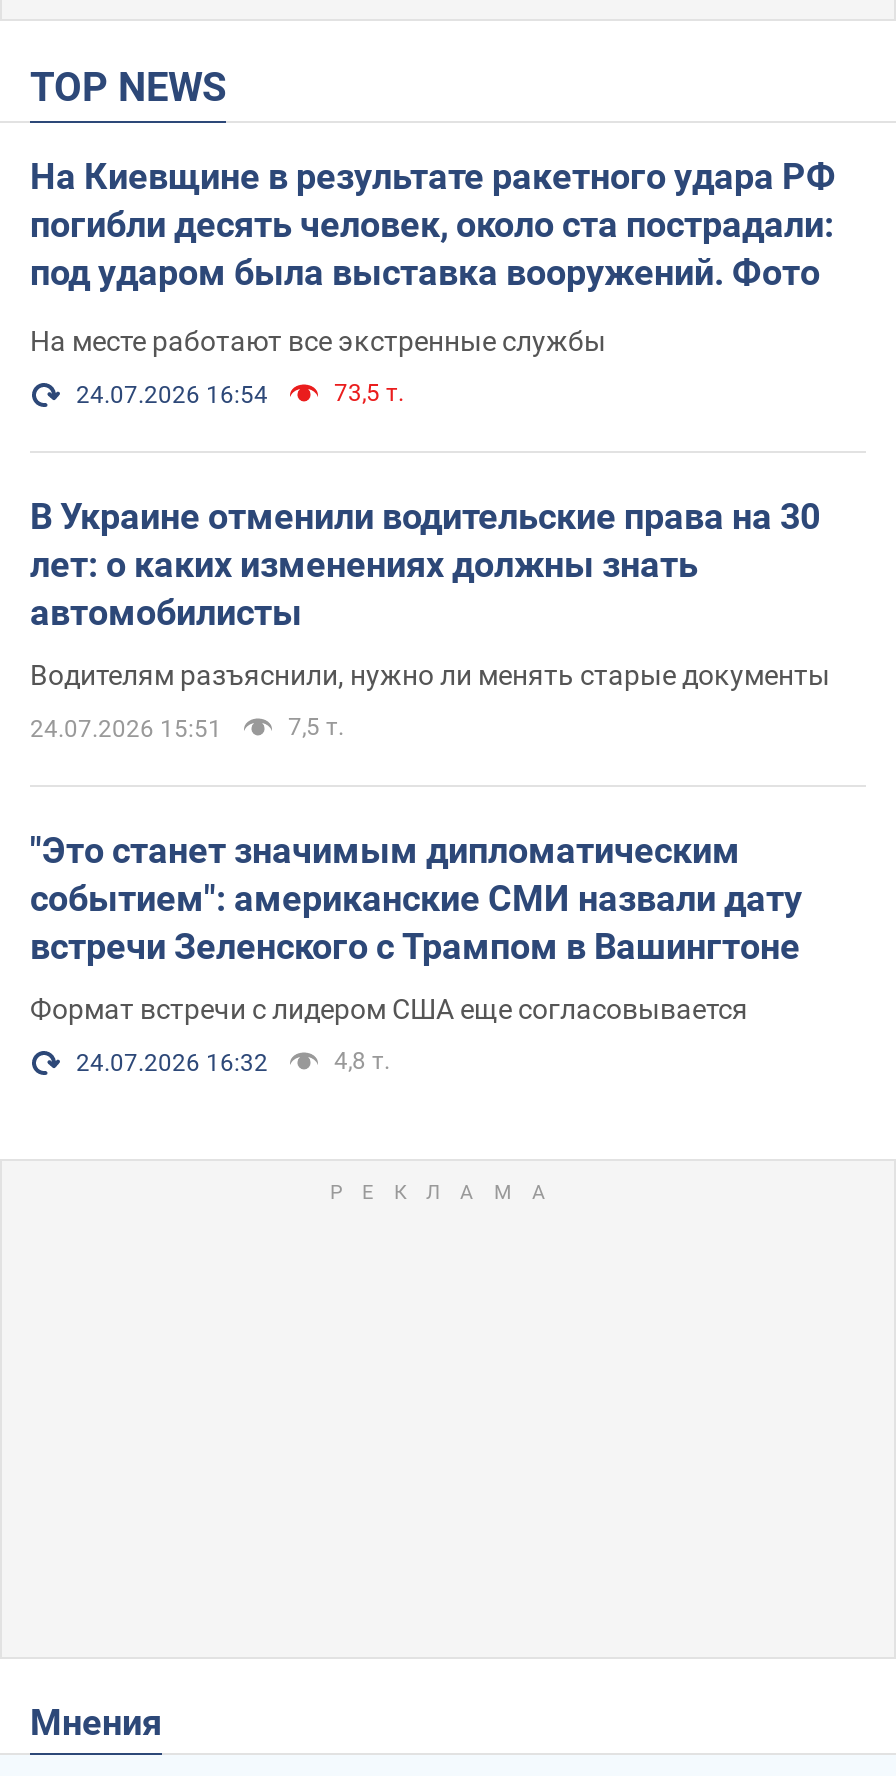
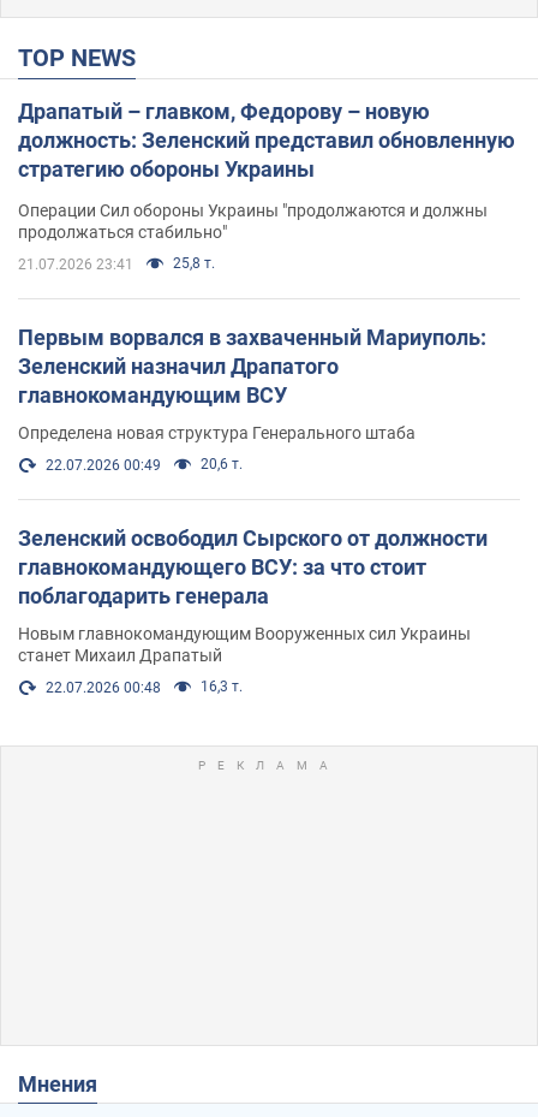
[30,154,836,292] На Киевщине в результате ракетного удара РФ | погибли десять человек, около ста пострадали: | под ударом была выставка вооружений. Фото -> [18,98,515,181] Драпатый – главком, Федорову – новую | должность: Зеленский представил обновленную | стратегию обороны Украины
[30,324,606,356] На месте работают все экстренные службы -> [18,200,488,241] Операции Сил обороны Украины "продолжаются и должны | продолжаться стабильно"
[76,378,404,408] 24.07.2026 16:54 | 73,5 т. -> [18,255,215,273] 21.07.2026 23:41 | 25,8 т.
[30,494,820,632] В Украине отменили водительские права на 30 | лет: о каких изменениях должны знать | автомобилисты -> [18,324,486,407] Первым ворвался в захваченный Мариуполь: | Зеленский назначил Драпатого | главнокомандующим ВСУ
[30,658,830,690] Водителям разъяснили, нужно ли менять старые документы -> [18,423,416,442] Определена новая структура Генерального штаба
[30,712,344,742] 24.07.2026 15:51 | 7,5 т. -> [46,455,243,473] 22.07.2026 00:49 | 20,6 т.
[30,828,802,966] "Это станет значимым дипломатическим | событием": американские СМИ назвали дату | встречи Зеленского с Трампом в Вашингтоне -> [18,525,488,608] Зеленский освободил Сырского от должности | главнокомандующего ВСУ: за что стоит | поблагодарить генерала
[30,992,748,1024] Формат встречи с лидером США еще согласовывается -> [18,624,471,665] Новым главнокомандующим Вооруженных сил Украины | станет Михаил Драпатый
[76,1046,390,1076] 24.07.2026 16:32 | 4,8 т. -> [46,678,243,696] 22.07.2026 00:48 | 16,3 т.

